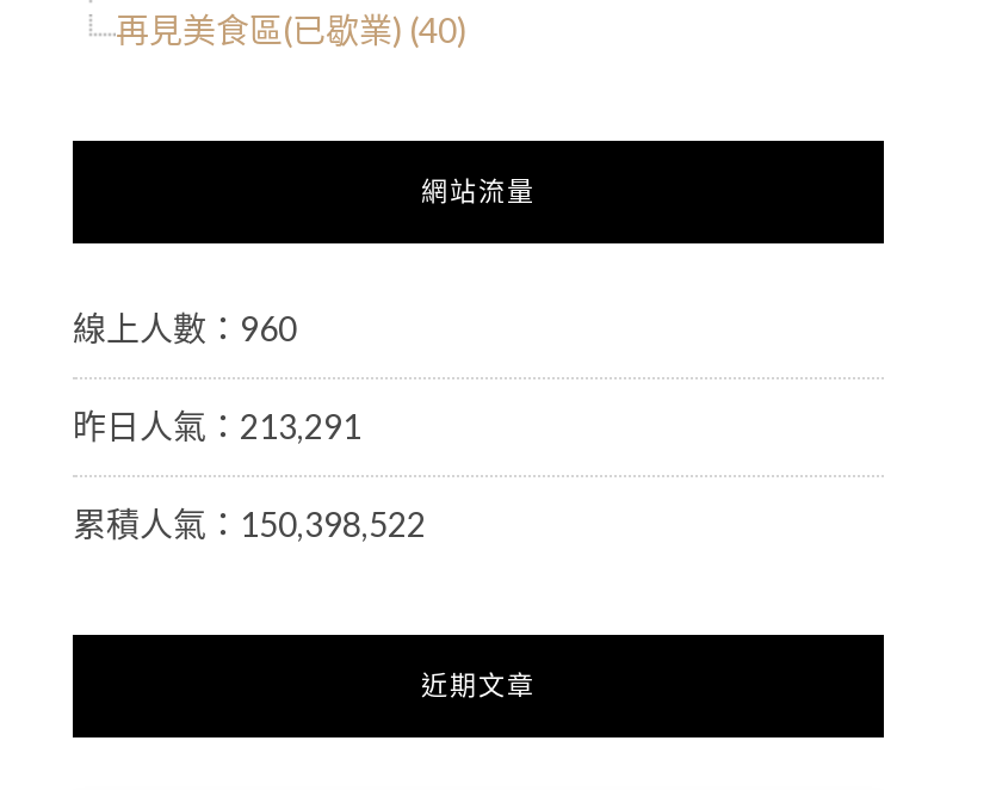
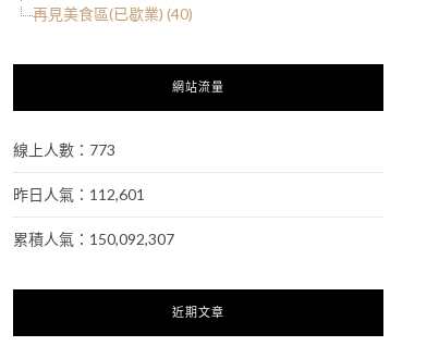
[73,309,297,349] 線上人數：960 -> [13,141,115,159] 線上人數：773
[73,407,361,447] 昨日人氣：213,291 -> [13,185,145,204] 昨日人氣：112,601
[73,505,426,545] 累積人氣：150,398,522 -> [13,230,174,249] 累積人氣：150,092,307

